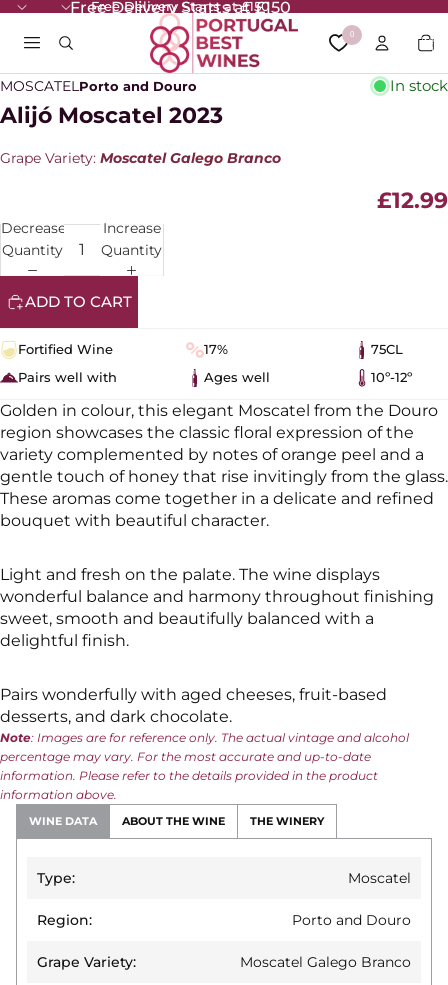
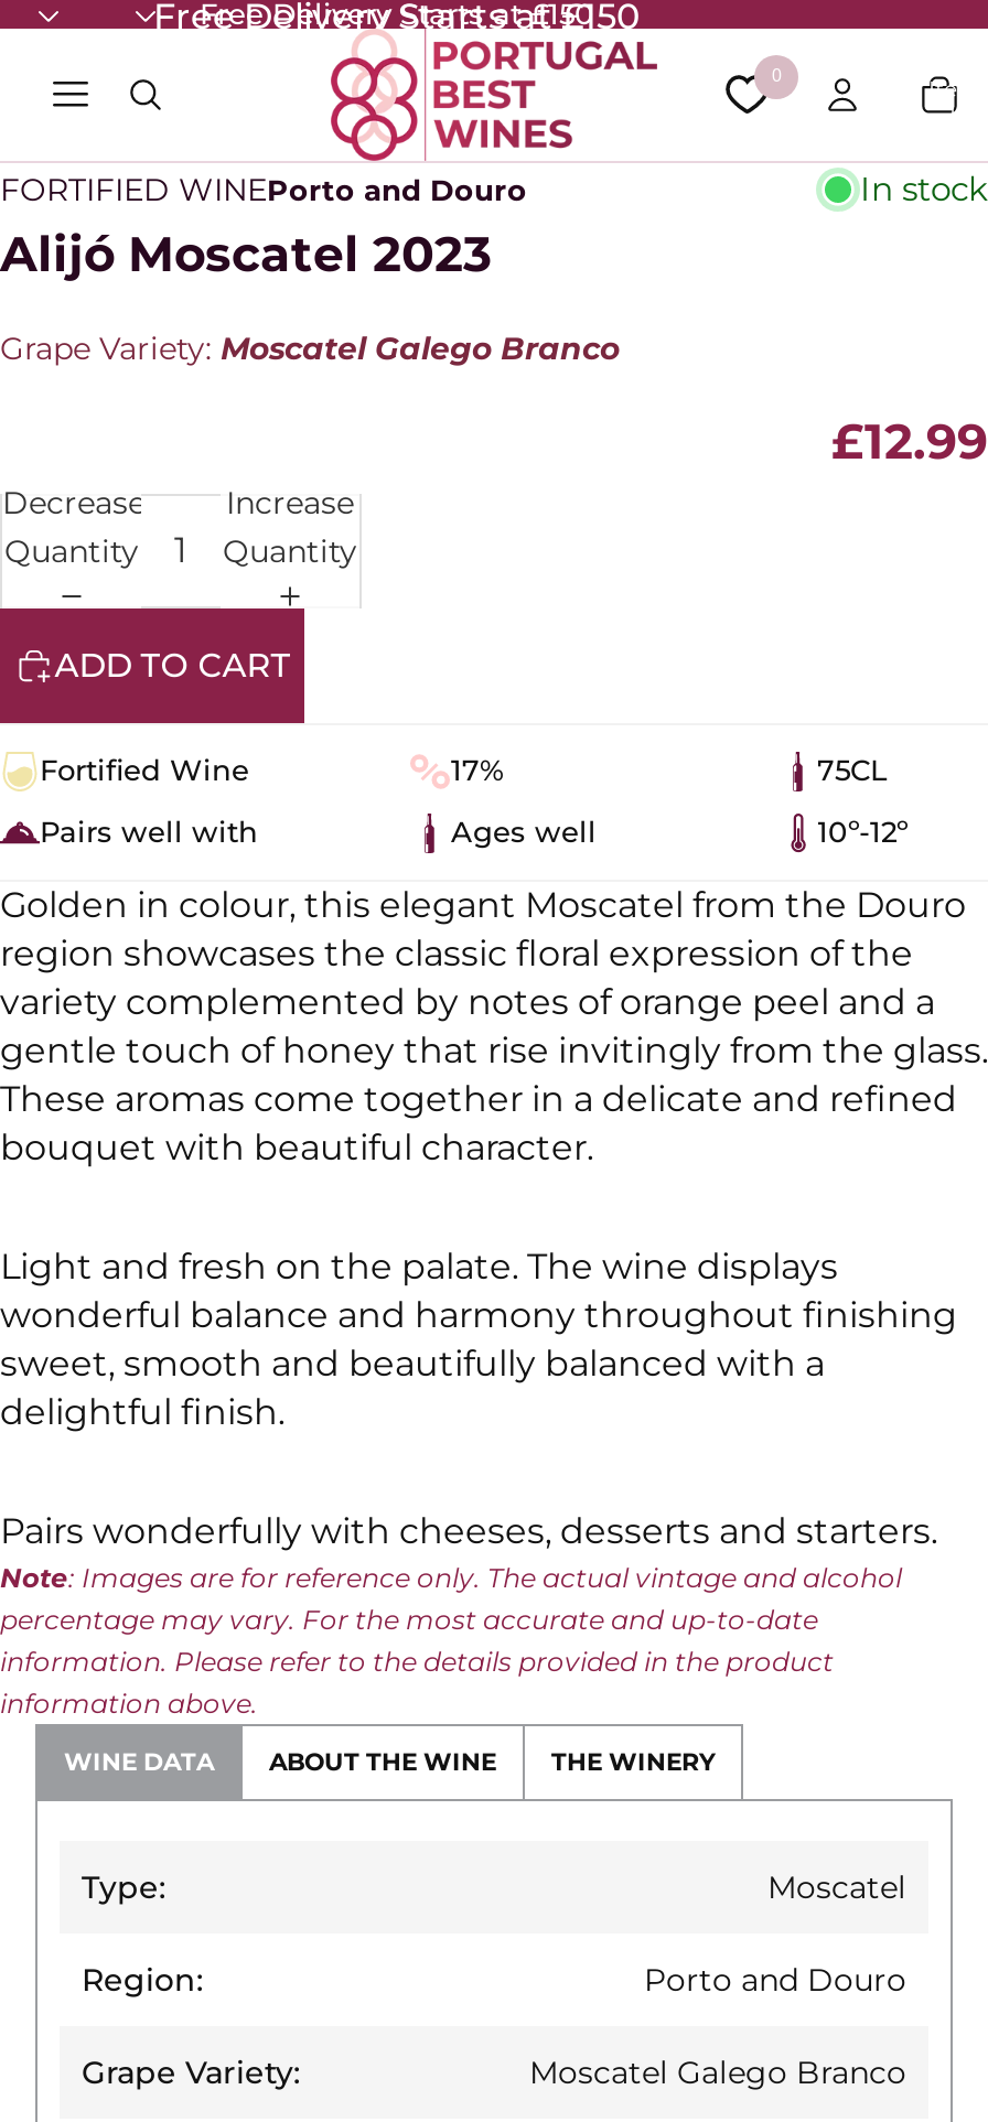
[0,77,197,95] MOSCATELPorto and Douro -> [0,170,527,209] FORTIFIED WINEPorto and Douro
[0,685,387,726] Pairs wonderfully with aged cheeses, fruit-based | desserts, and dark chocolate. -> [0,1510,937,1552] Pairs wonderfully with cheeses, desserts and starters.

